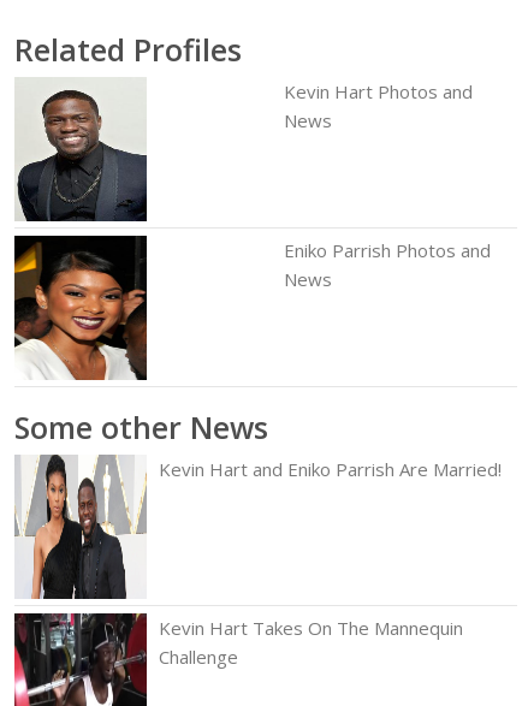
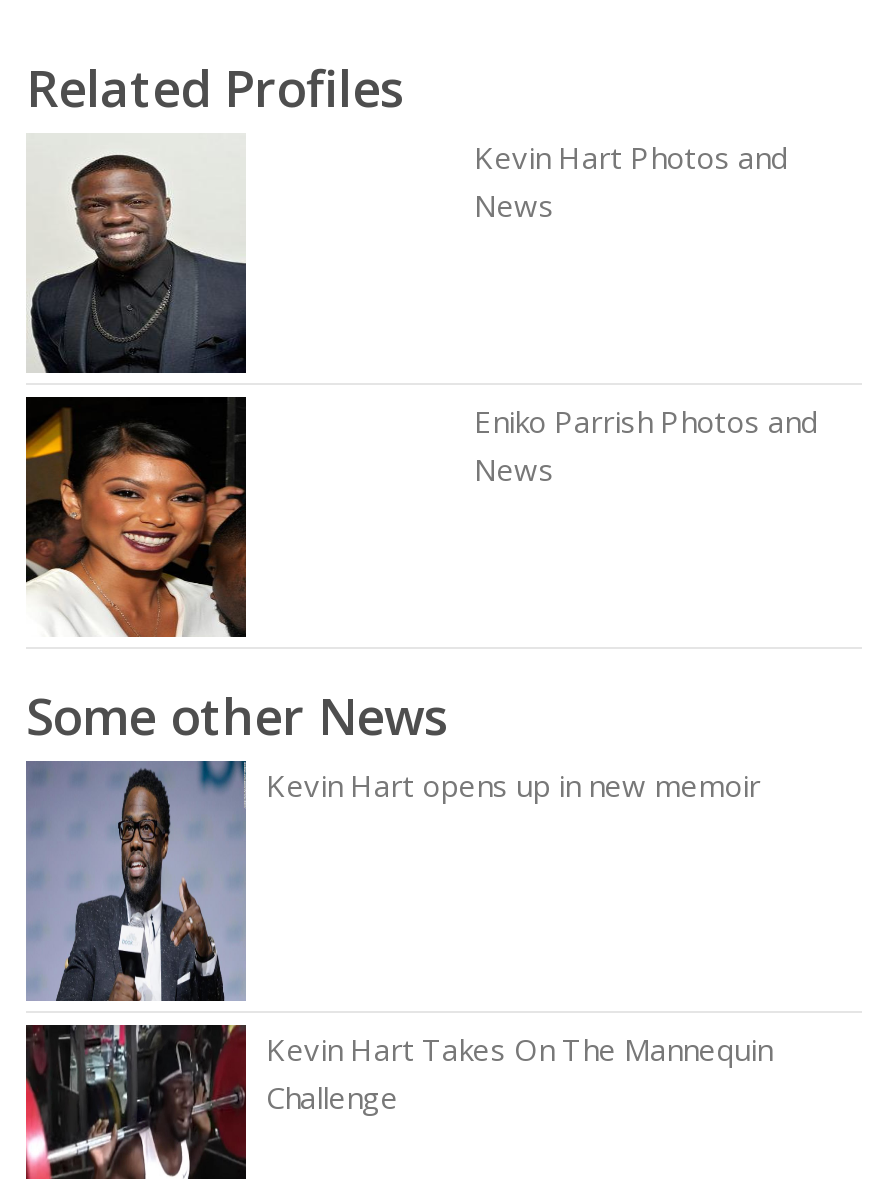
[14,453,502,600] [image] | Kevin Hart and Eniko Parrish Are Married! -> [26,759,760,1003] [image] | Kevin Hart opens up in new memoir

